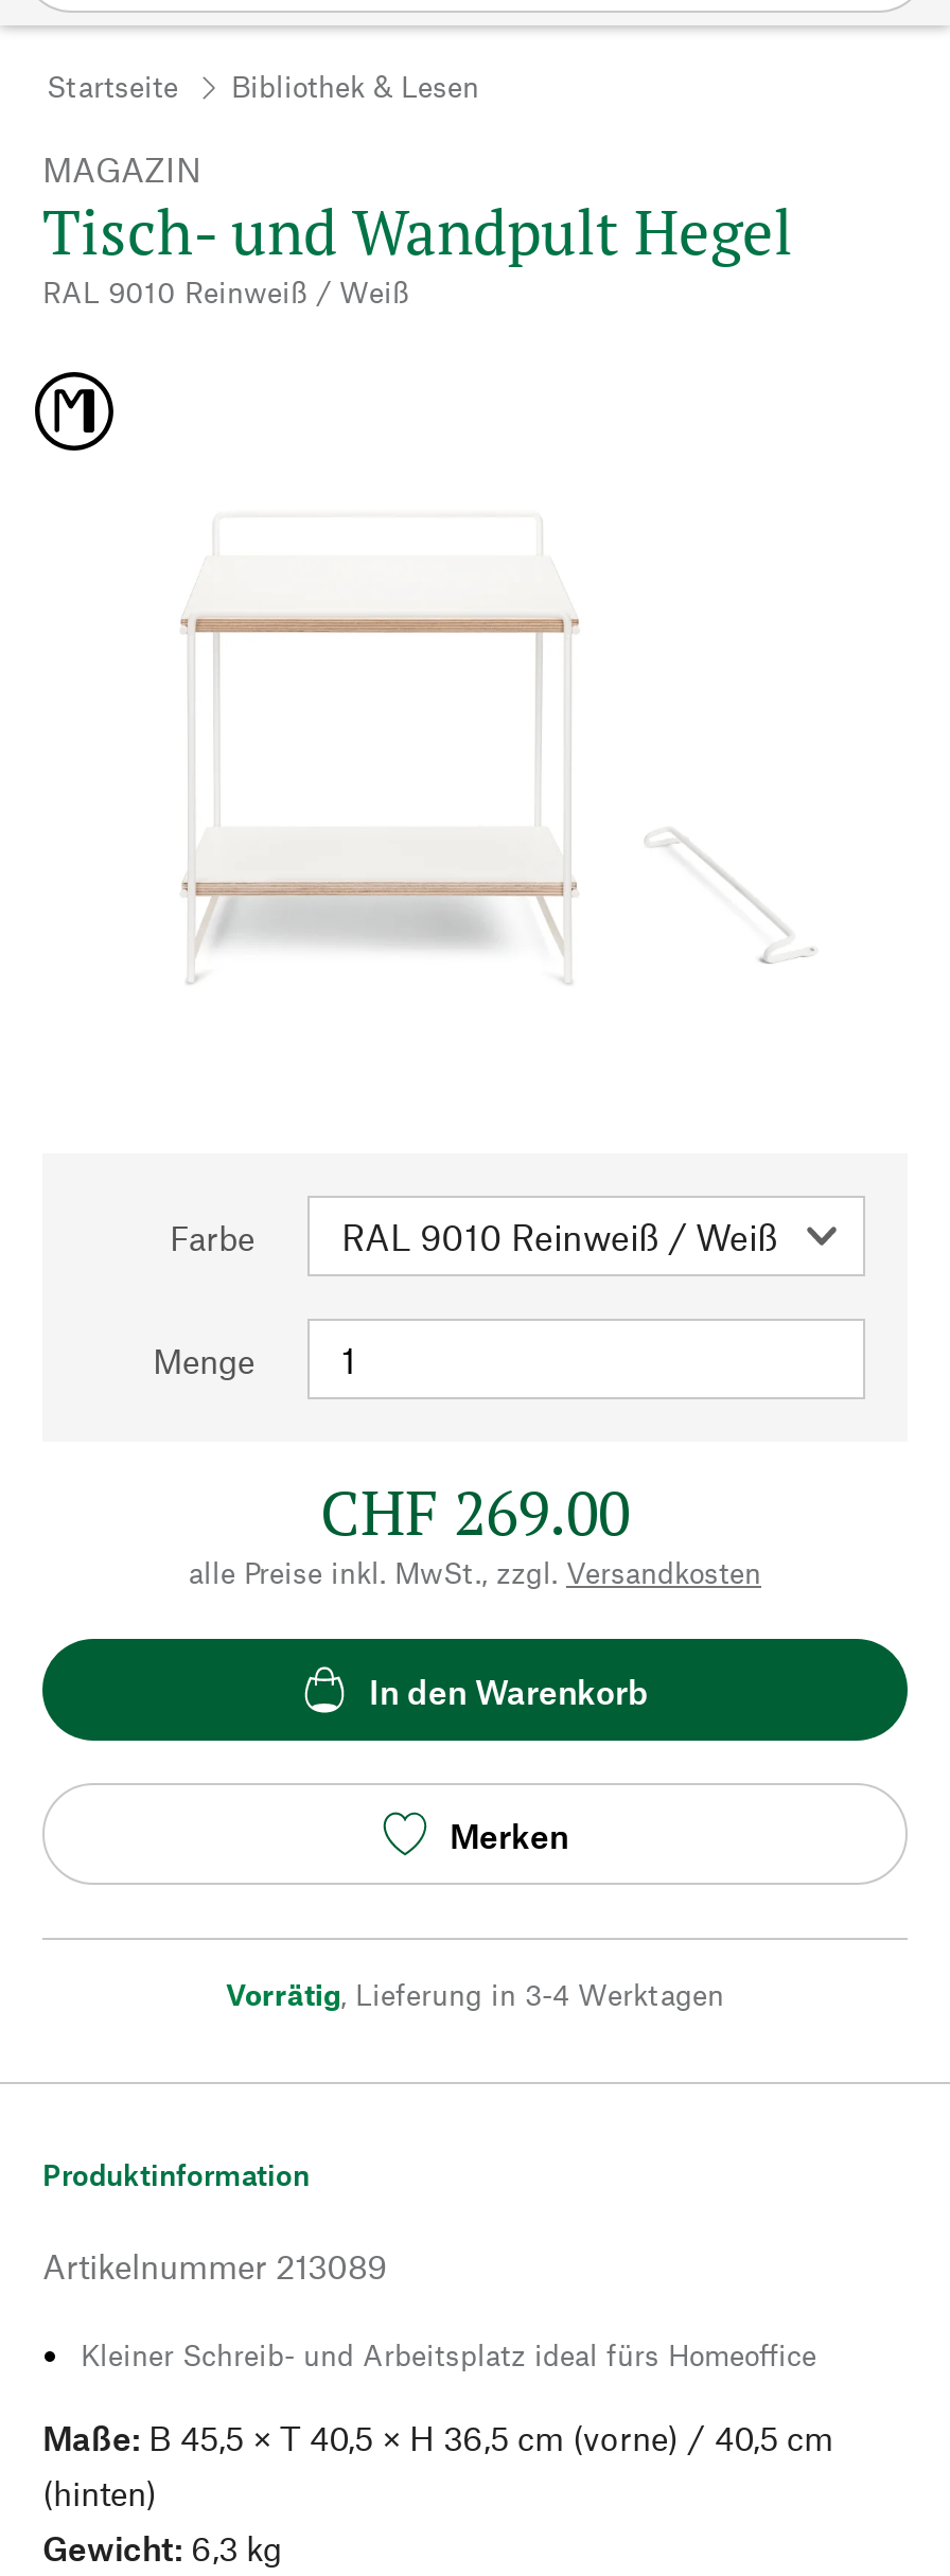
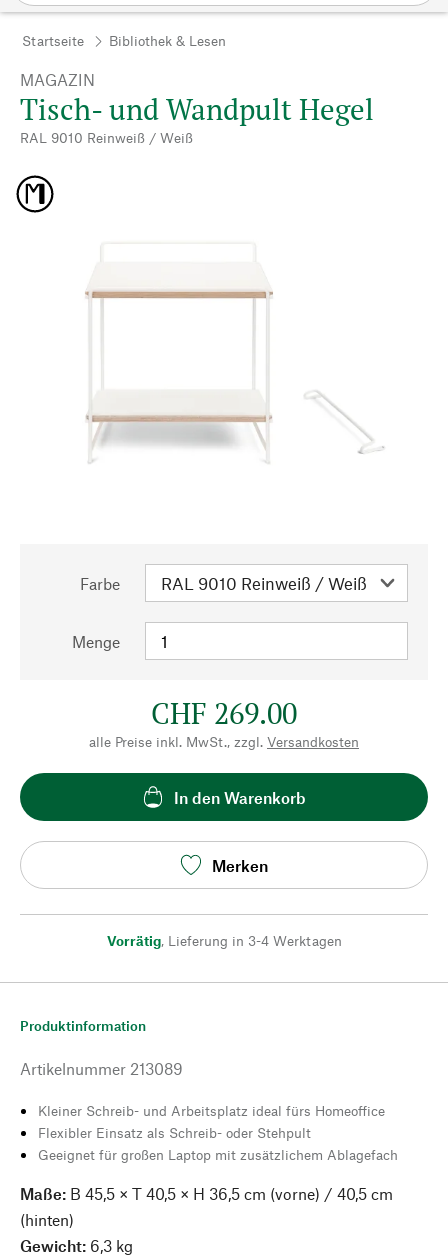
none -> [38,1124,398,1163] Flexibler Einsatz als Schreib- oder Stehpult | Geeignet für großen Laptop mit zusätzlichem Ablagefach

